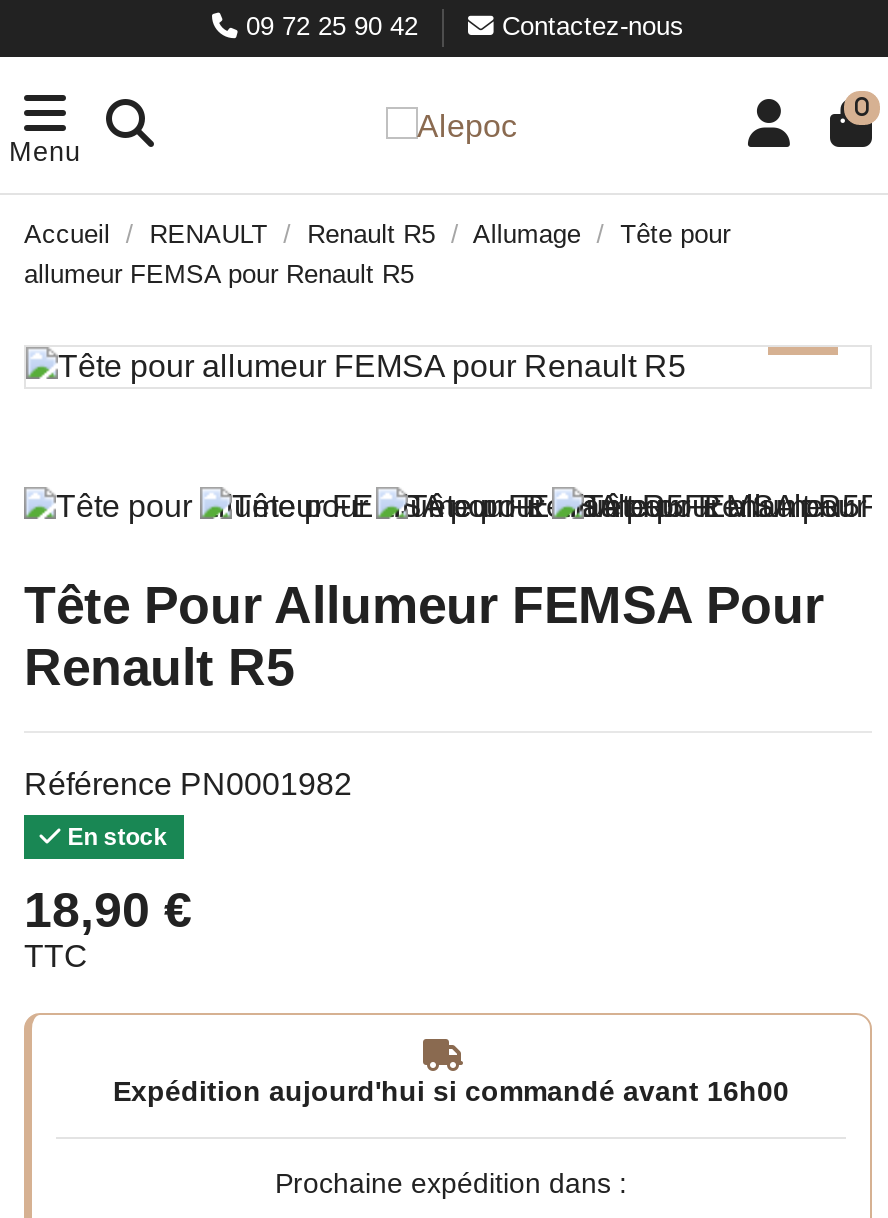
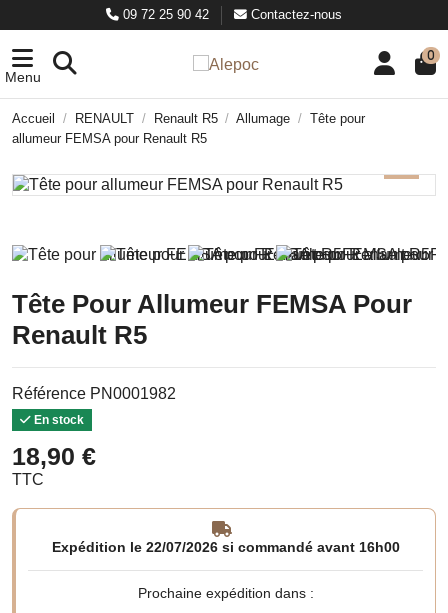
[113,1075,789,1107] Expédition aujourd'hui si commandé avant 16h00 -> [51,539,399,555] Expédition le 22/07/2026 si commandé avant 16h00

